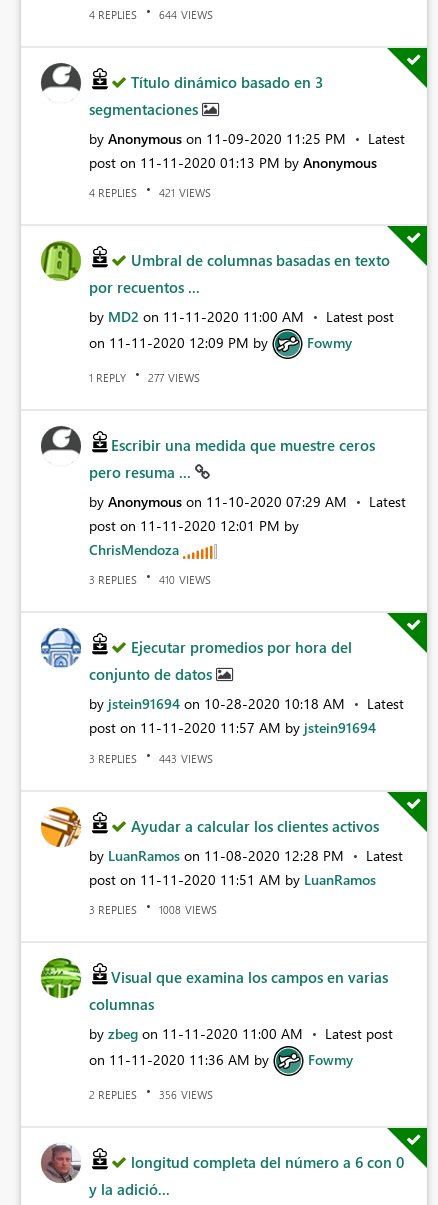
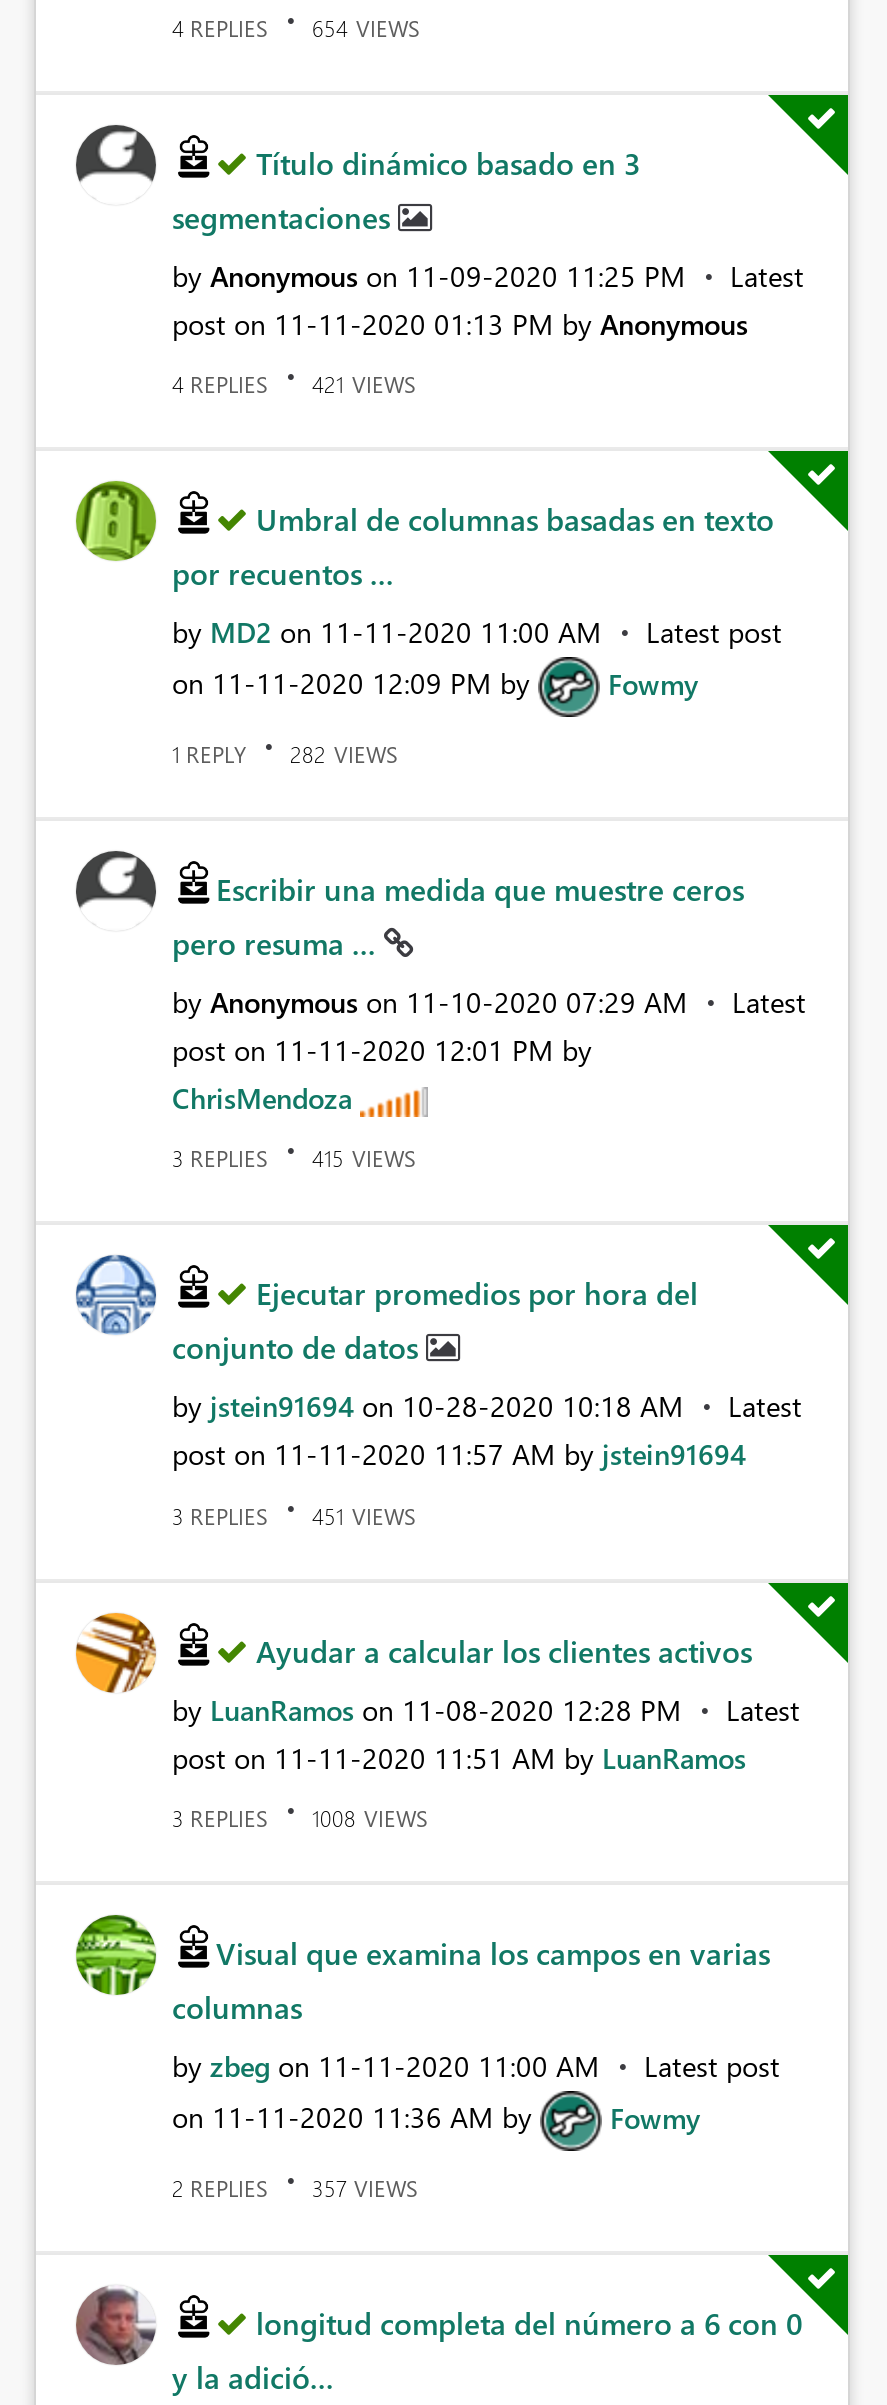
[89,7,213,22] 4 REPLIES 644 VIEWS -> [172,13,420,43] 4 REPLIES 654 VIEWS
[89,370,200,385] 1 REPLY 277 VIEWS -> [172,739,398,769] 1 REPLY 282 VIEWS
[89,572,211,587] 3 REPLIES 410 VIEWS -> [172,1144,416,1174] 3 REPLIES 415 VIEWS
[89,751,213,766] 3 REPLIES 443 VIEWS -> [172,1501,416,1531] 3 REPLIES 451 VIEWS
[89,1087,213,1102] 2 REPLIES 356 VIEWS -> [172,2173,418,2203] 2 REPLIES 357 VIEWS

